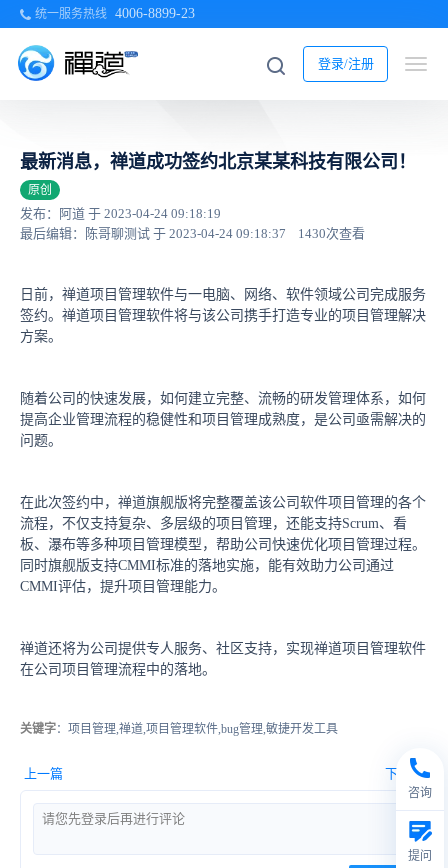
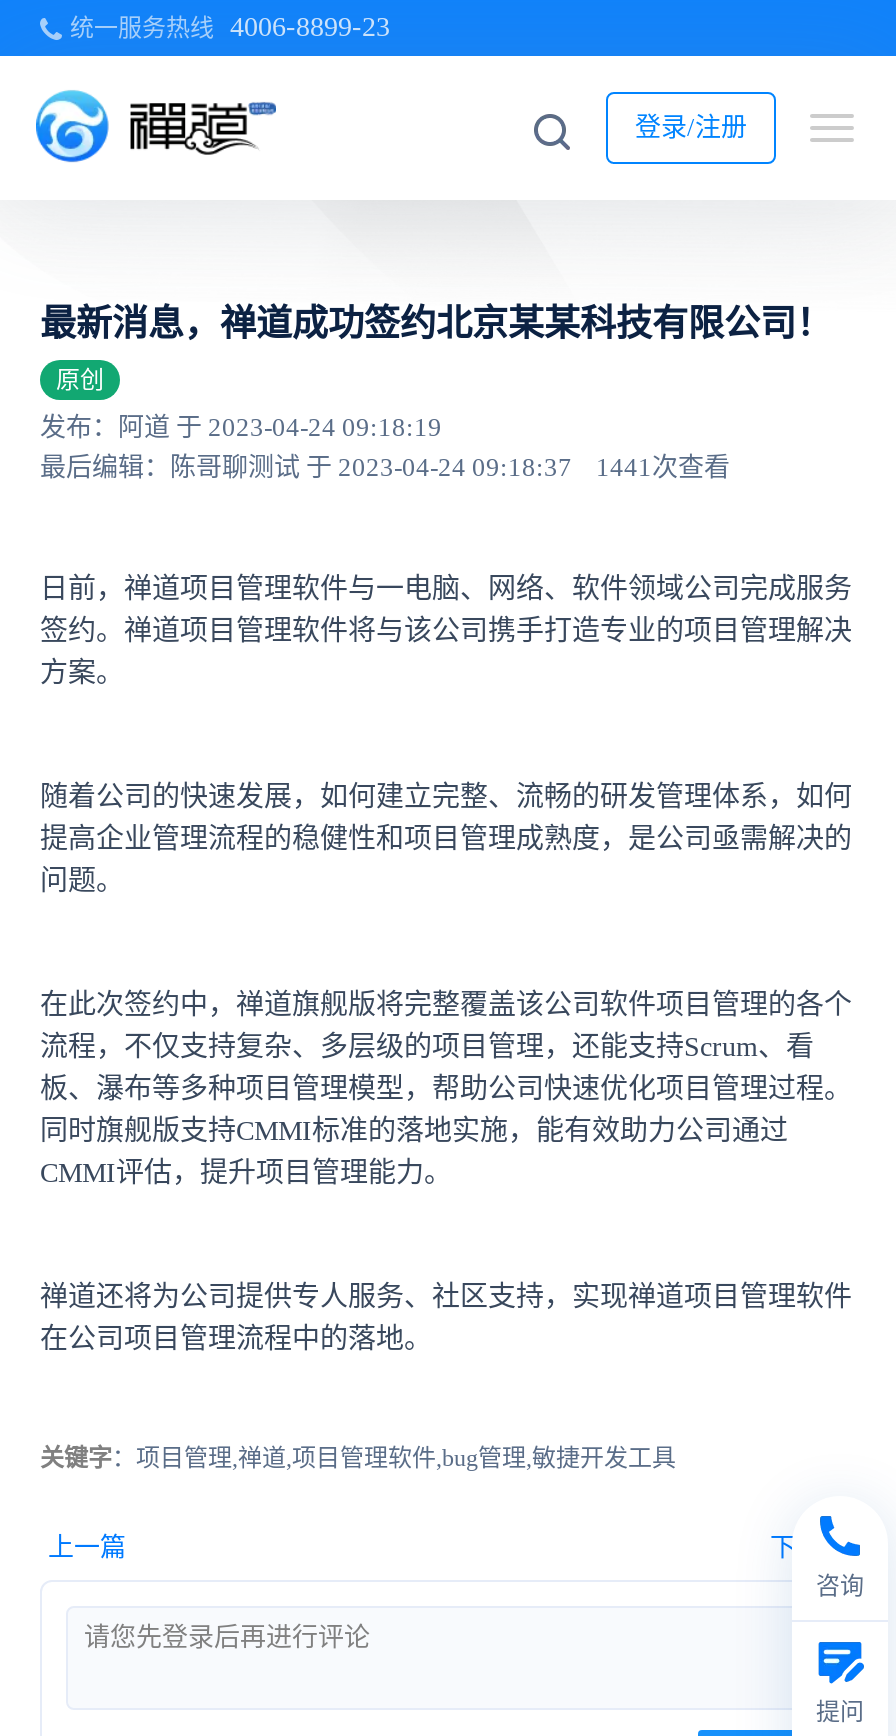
[20,226,365,241] 最后编辑：陈哥聊测试 于 2023-04-24 09:18:37 1430次查看 -> [40,452,730,482] 最后编辑：陈哥聊测试 于 2023-04-24 09:18:37 1441次查看

